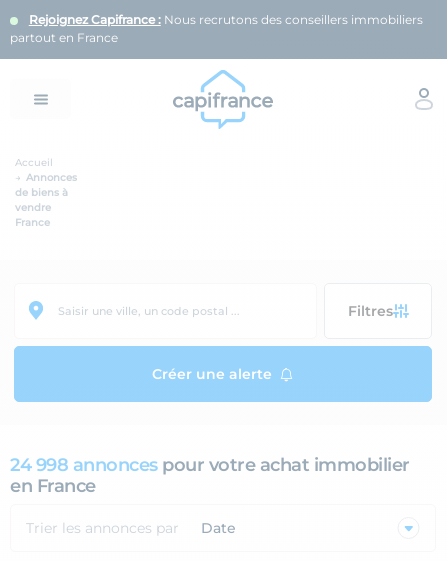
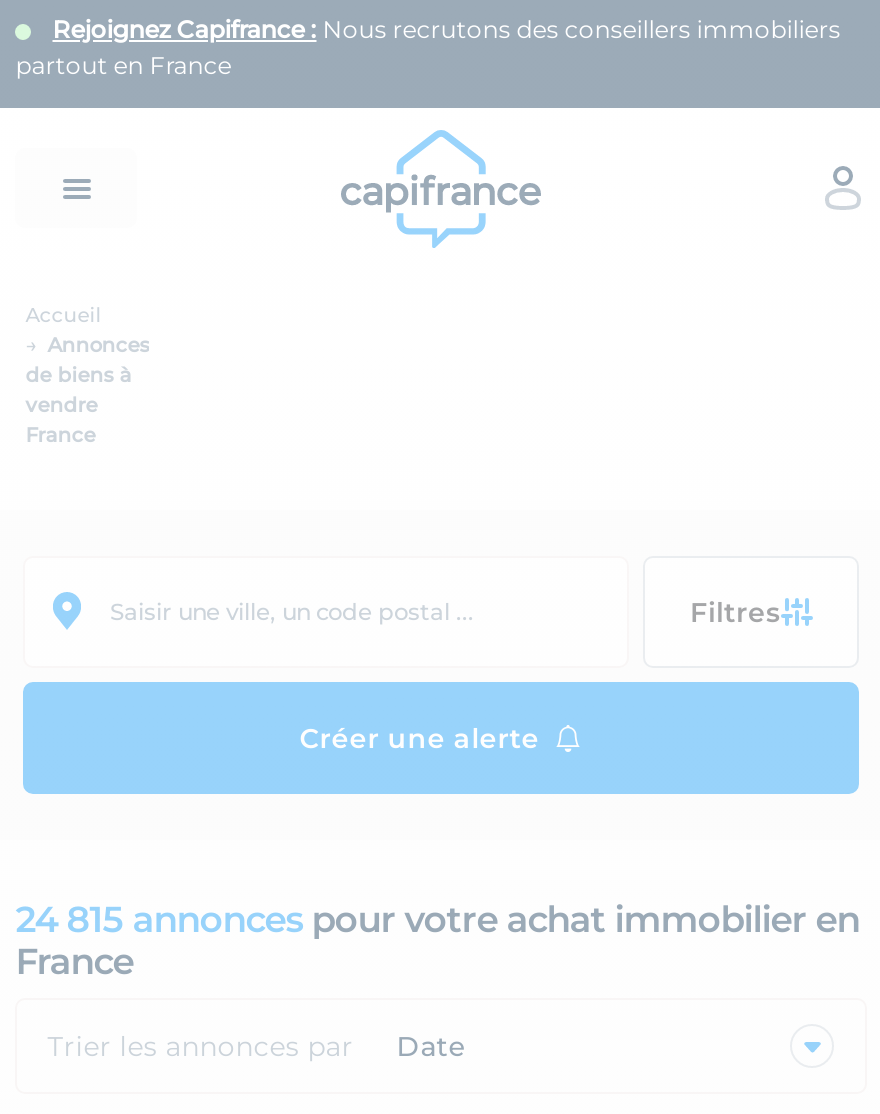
[10,453,410,496] 24 998 annonces pour votre achat immobilier | en France -> [15,897,859,983] 24 815 annonces pour votre achat immobilier en | France

